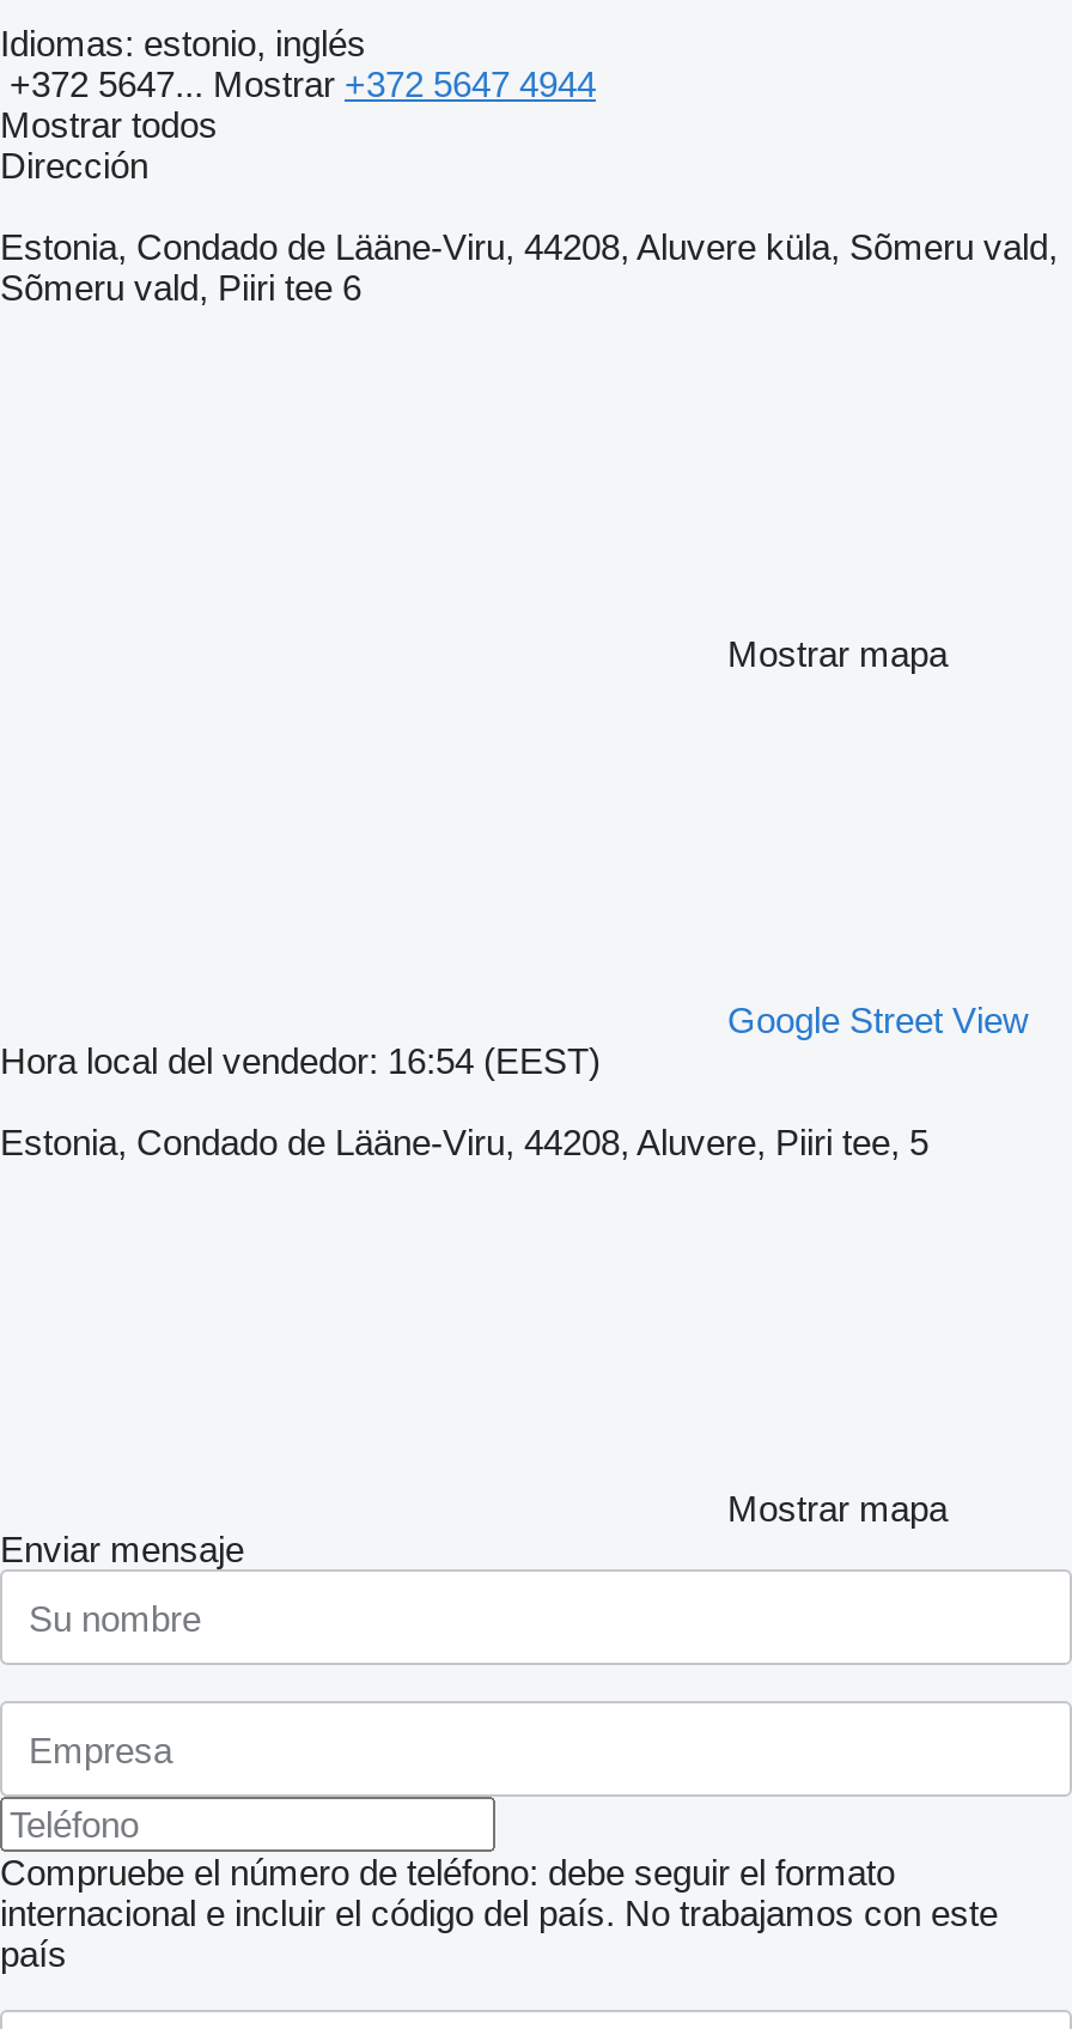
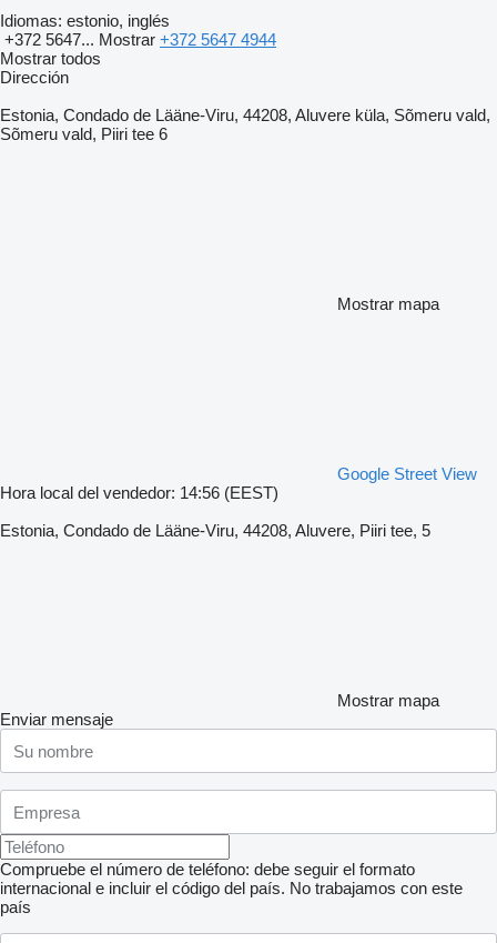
[0,1040,601,1081] Hora local del vendedor: 16:54 (EEST) -> [0,483,278,502] Hora local del vendedor: 14:56 (EEST)

